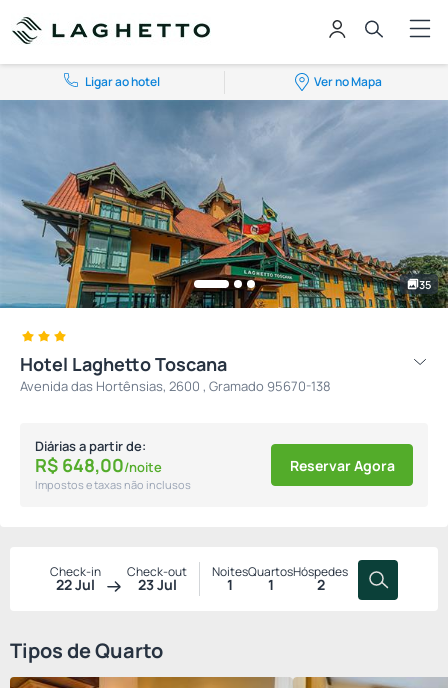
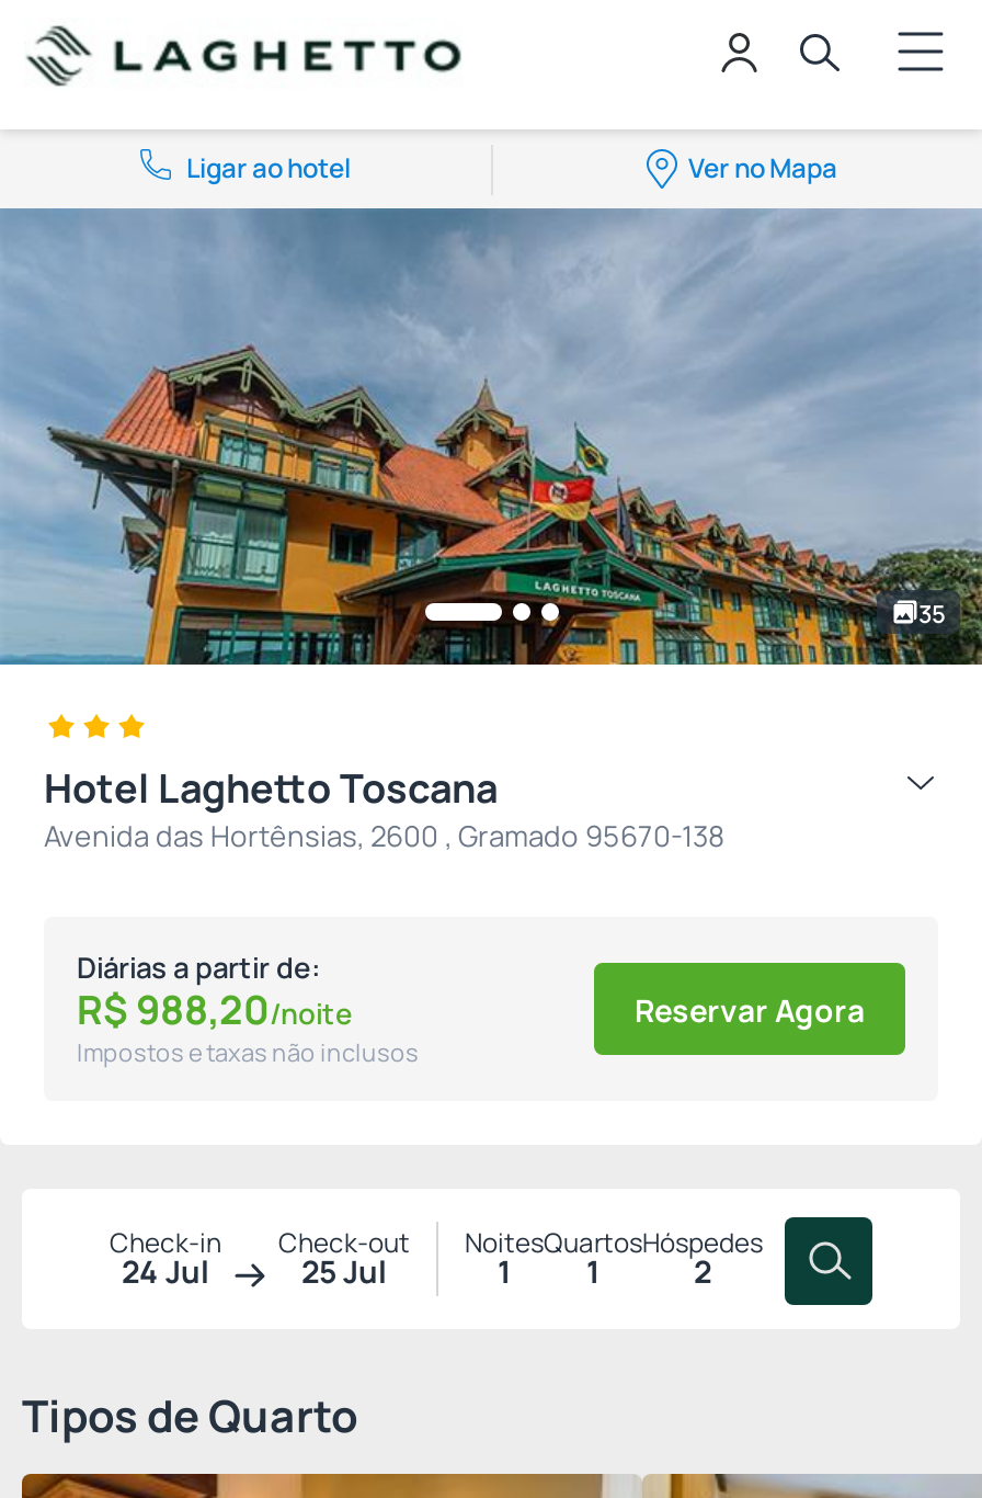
[35,453,162,477] R$648,00/noite -> [77,983,353,1035] R$988,20/noite
[56,575,95,594] 22 Jul -> [122,1250,209,1292] 24 Jul
[137,575,176,594] 23 Jul -> [301,1250,387,1292] 25 Jul

